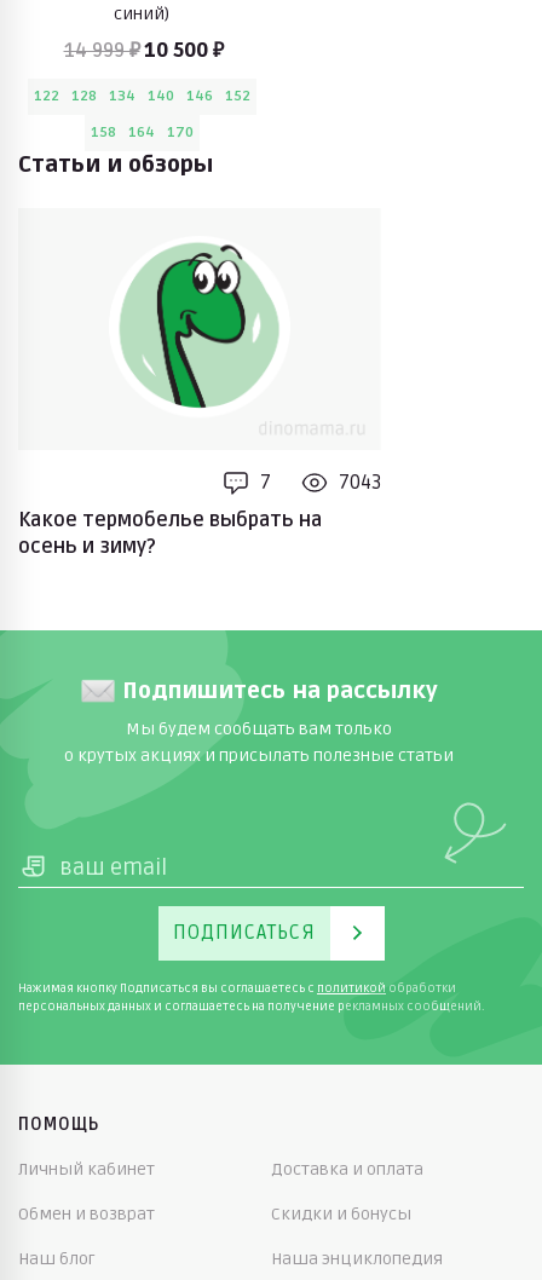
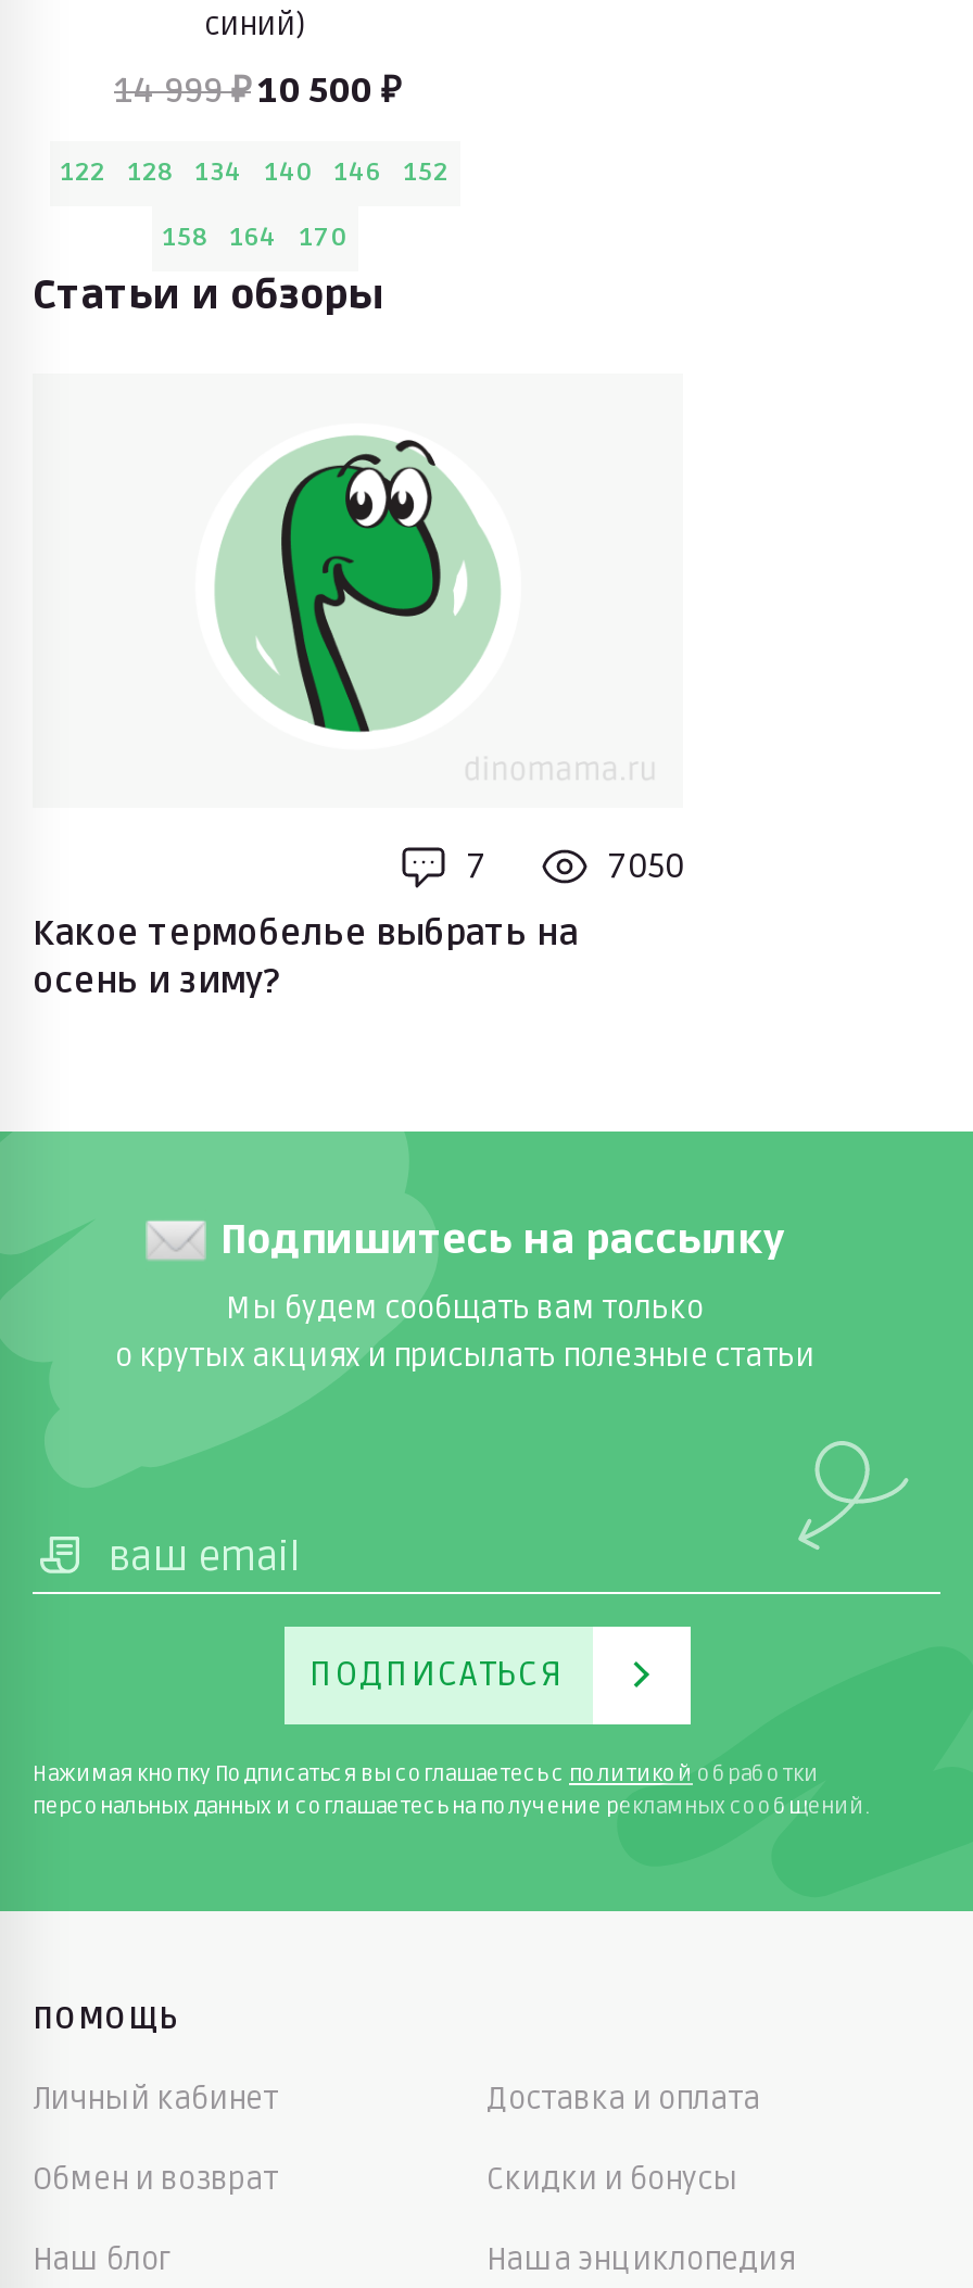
[339,471,381,495] 7043 -> [608,845,684,888] 7050

